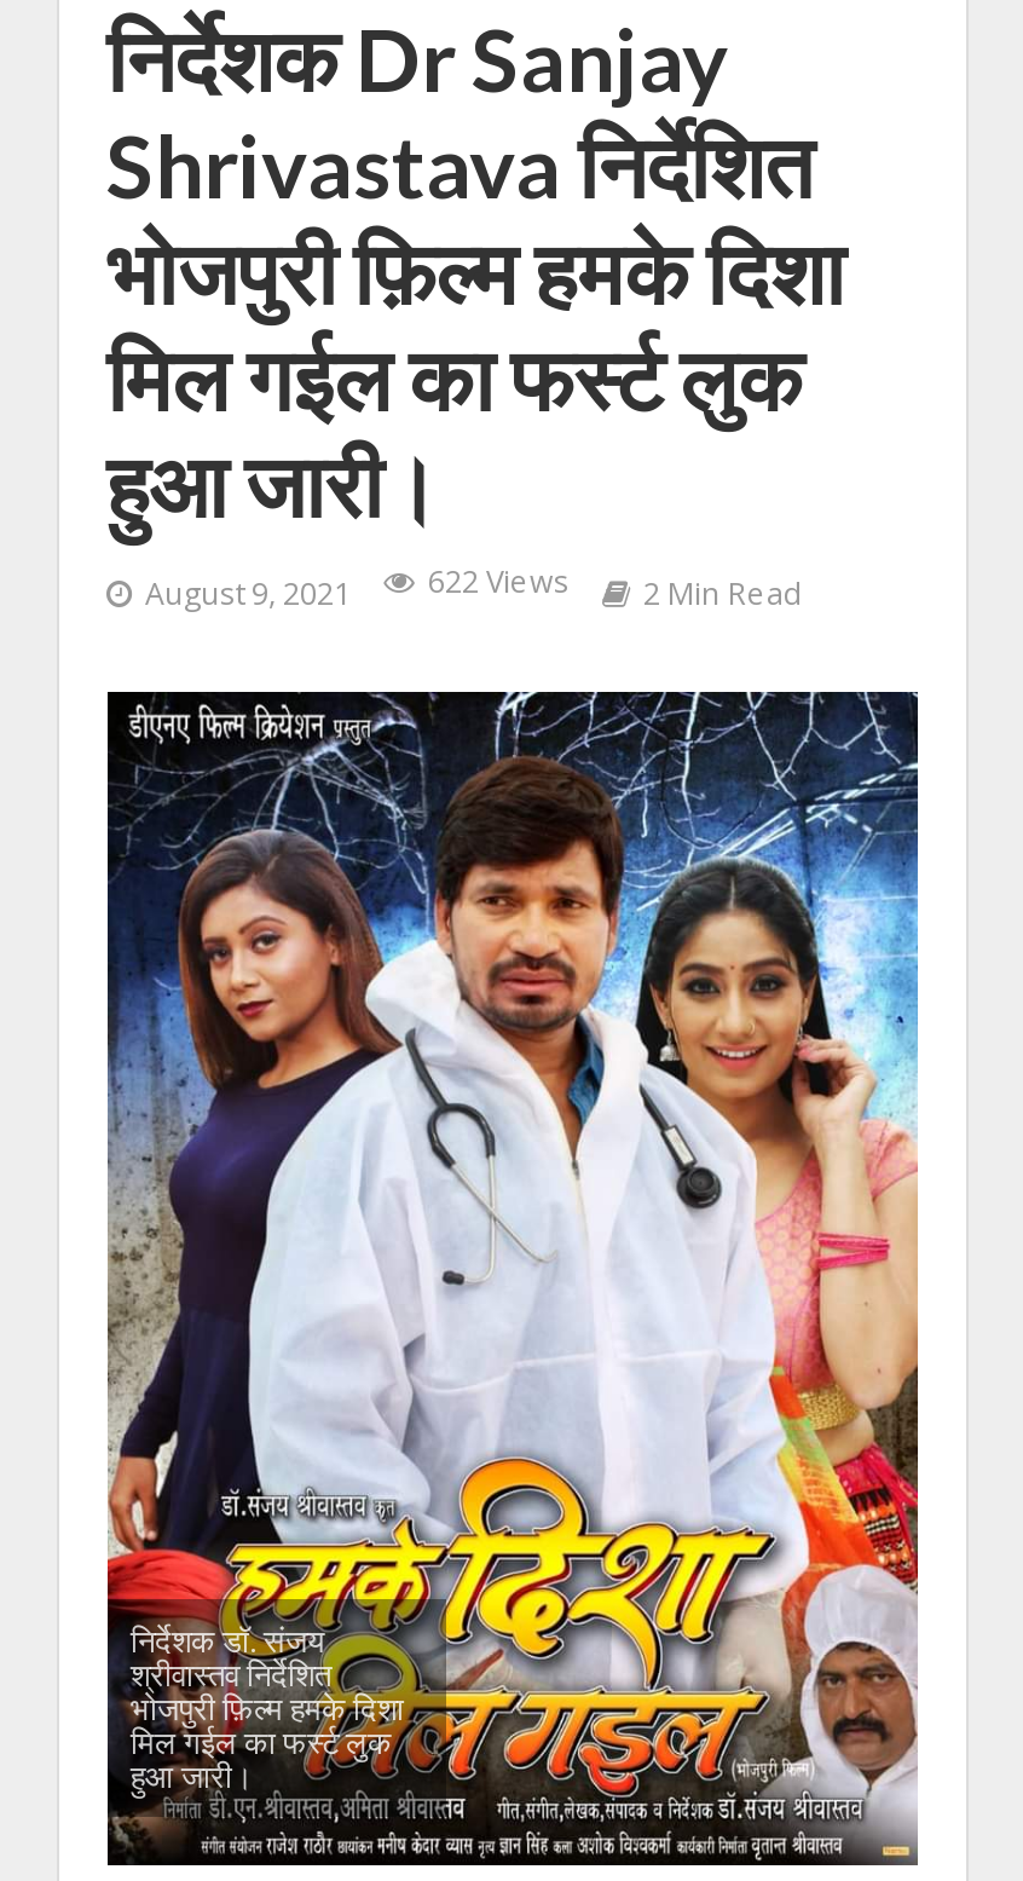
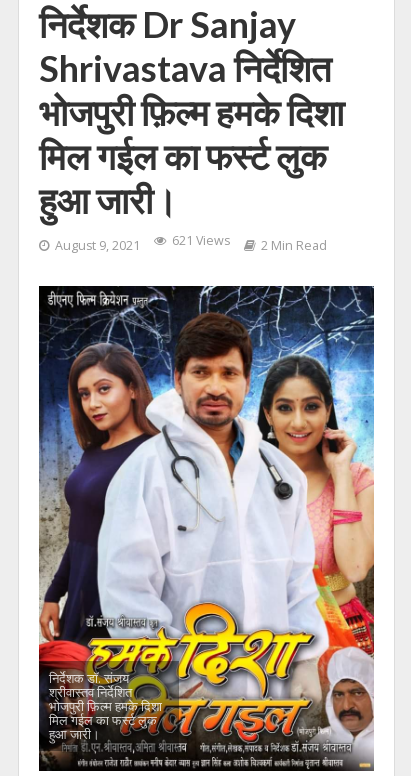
[145,561,803,615] August 9, 2021 622 Views 2 Min Read -> [54,232,326,254] August 9, 2021 621 Views 2 Min Read

